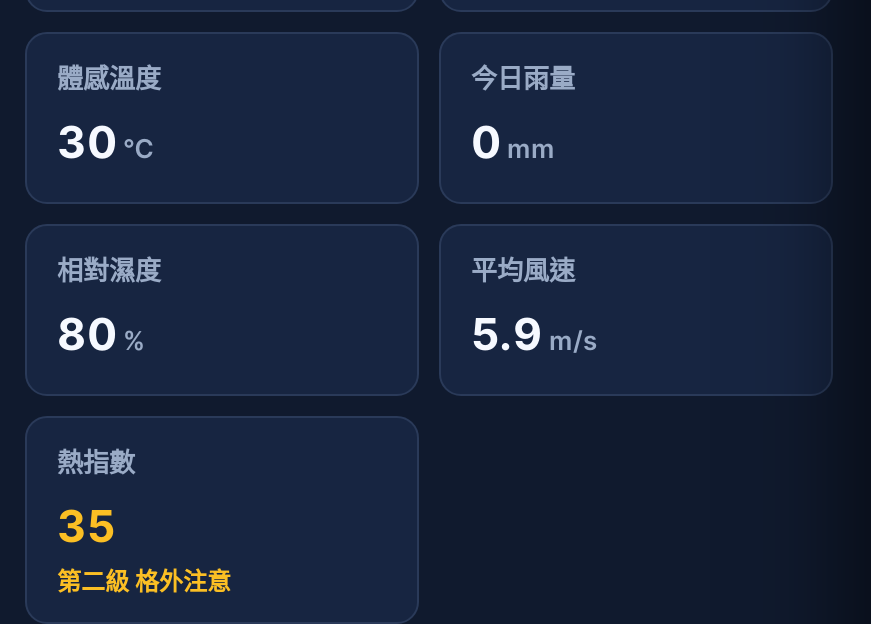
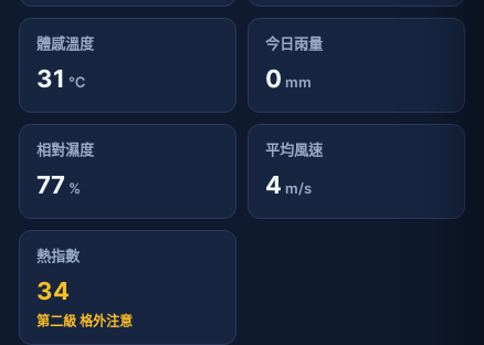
[57,116,153,168] 30 ℃ -> [36,64,85,93] 31 ℃
[57,308,145,360] 80% -> [36,170,81,199] 77%
[471,308,597,360] 5.9 m/s -> [265,170,312,199] 4 m/s
[57,500,115,552] 35 -> [36,276,70,305] 34

